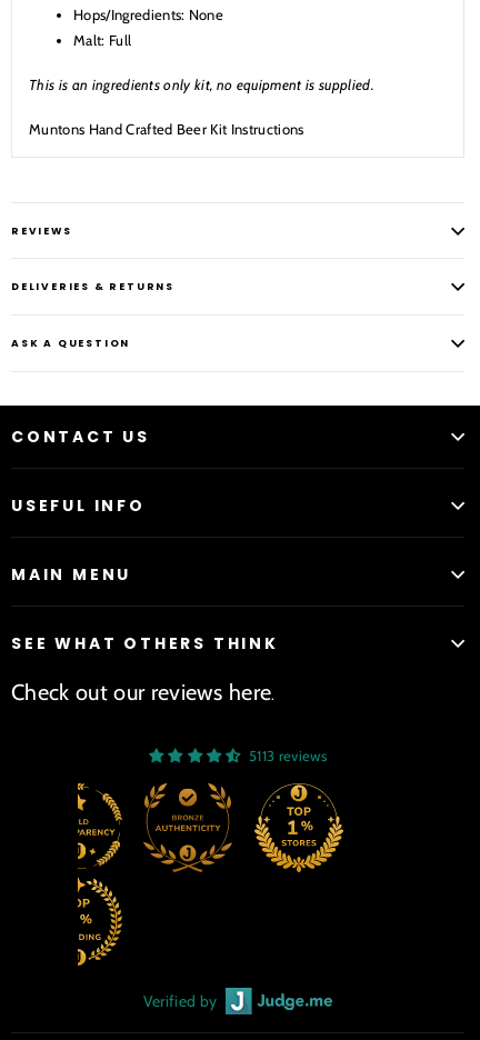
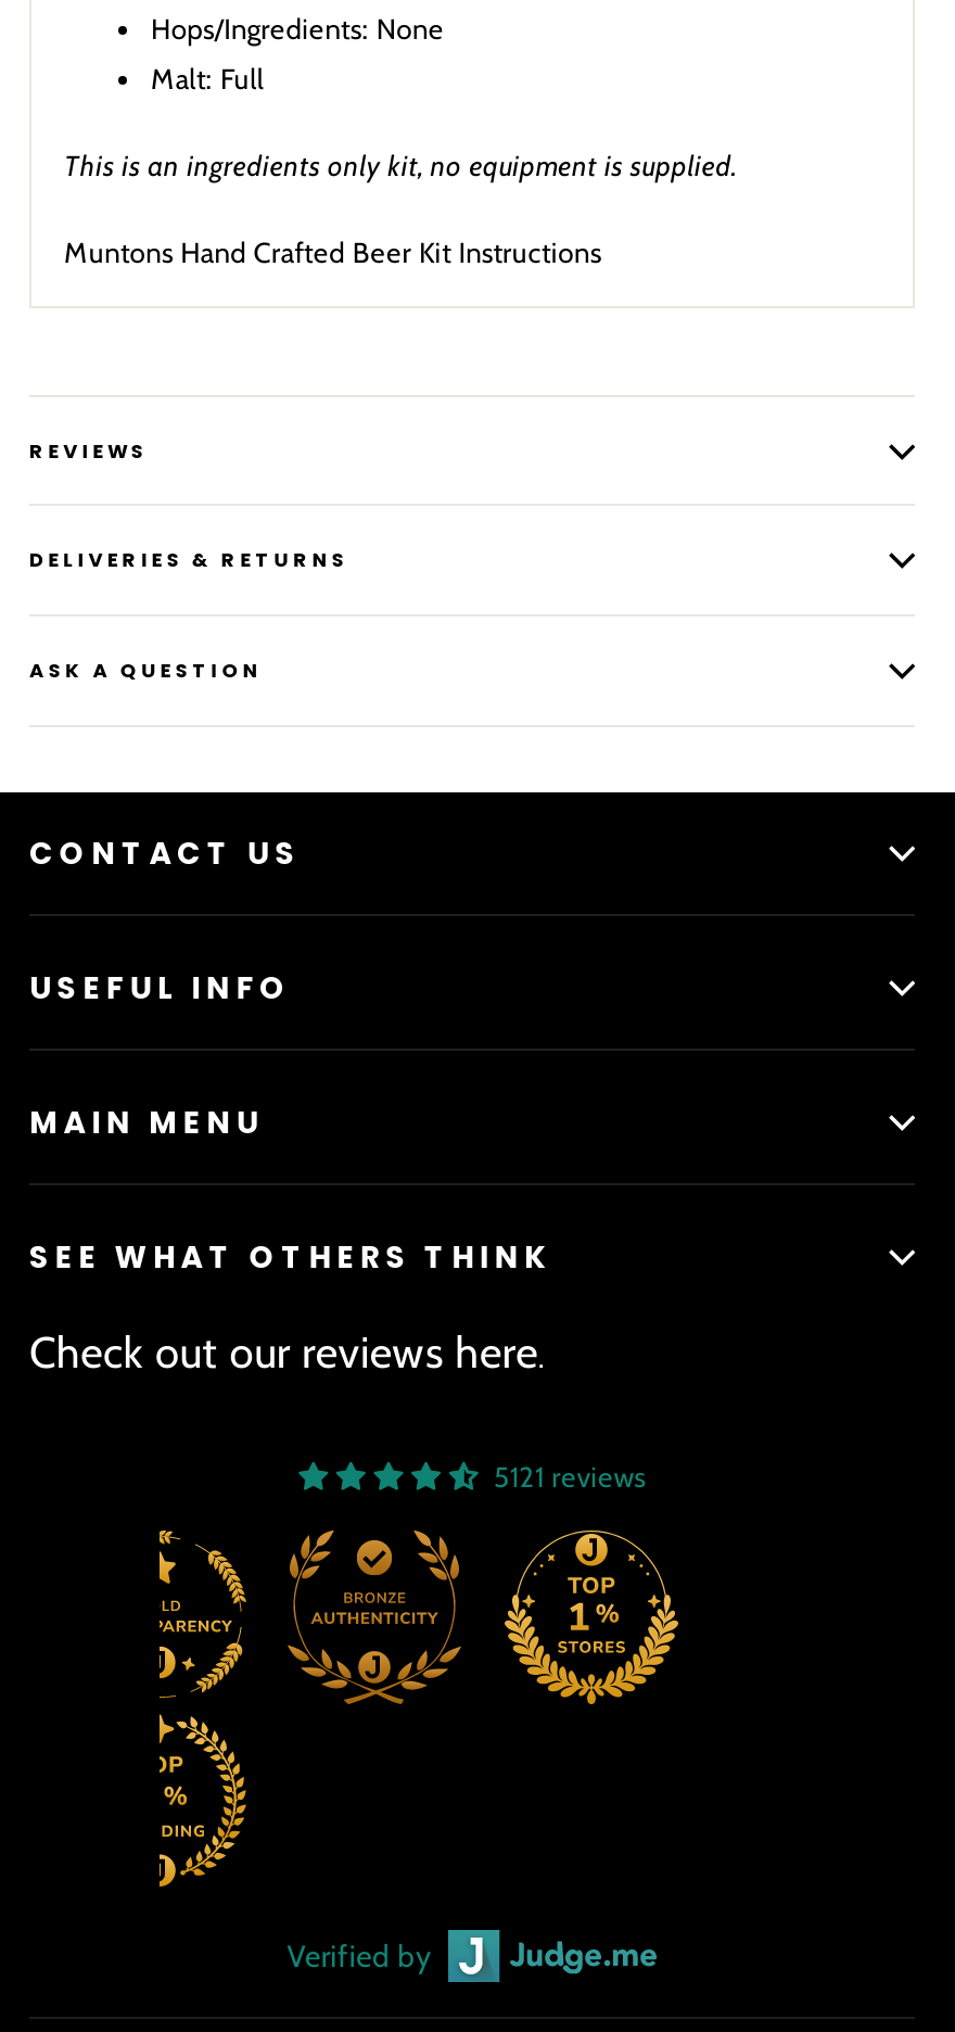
[249,747,327,765] 5113 reviews -> [494,1459,645,1494] 5121 reviews

